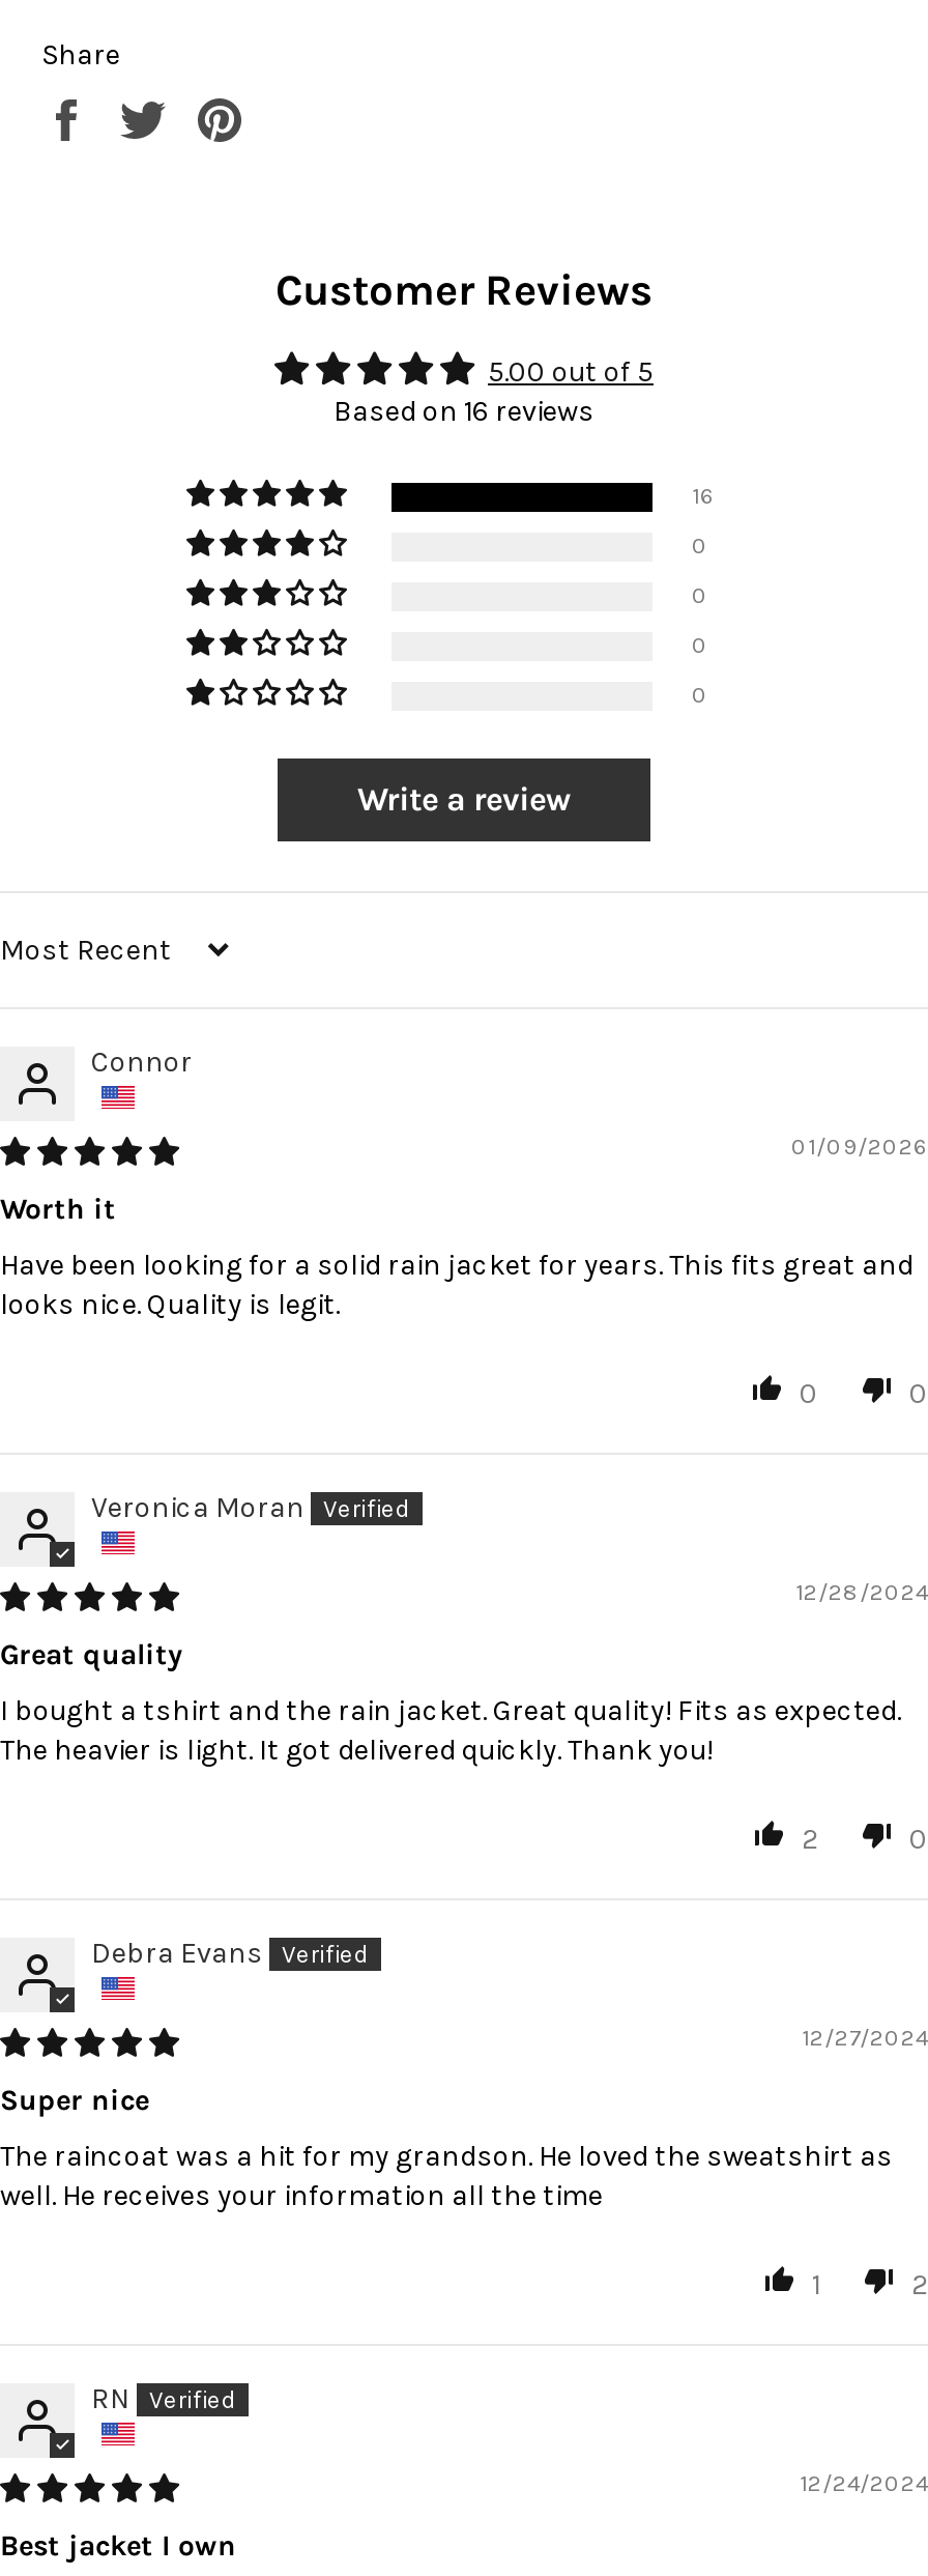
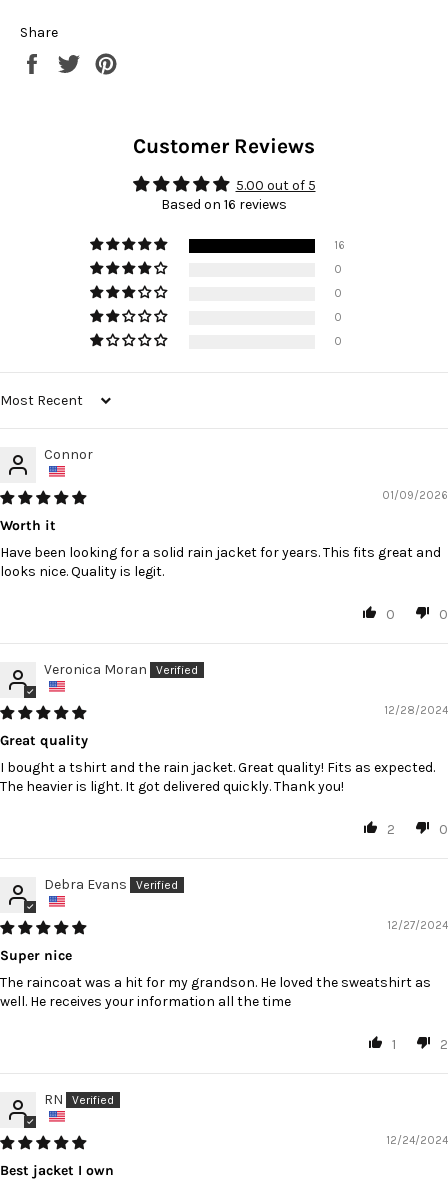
[357,779,571,818] Write a review -> none

